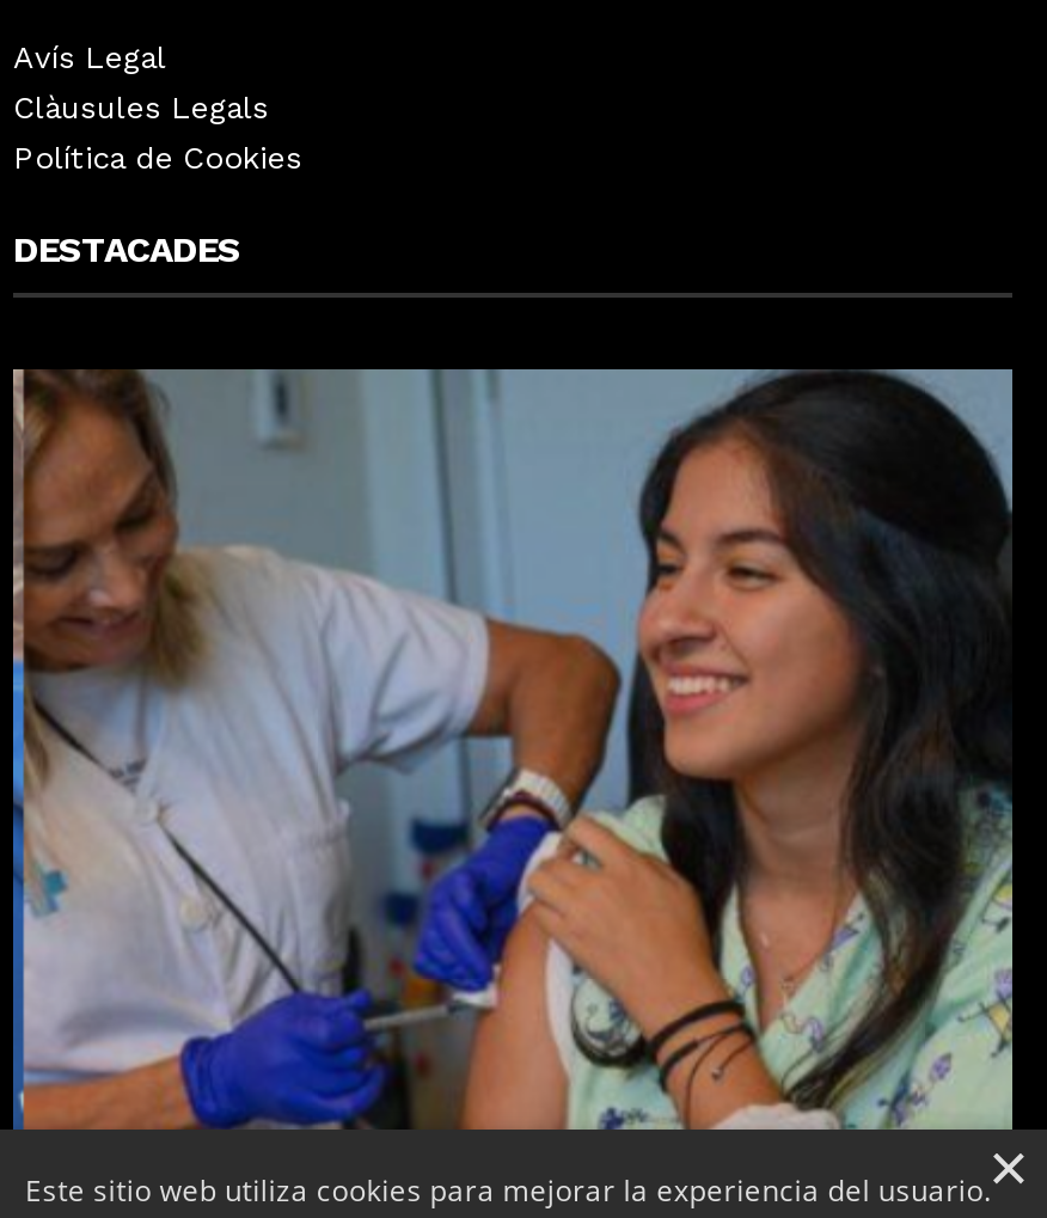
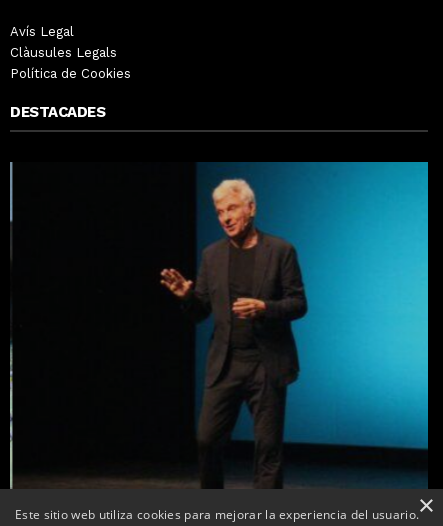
[11,367,1015,1132] [image] -> [9,161,429,489] [image]

